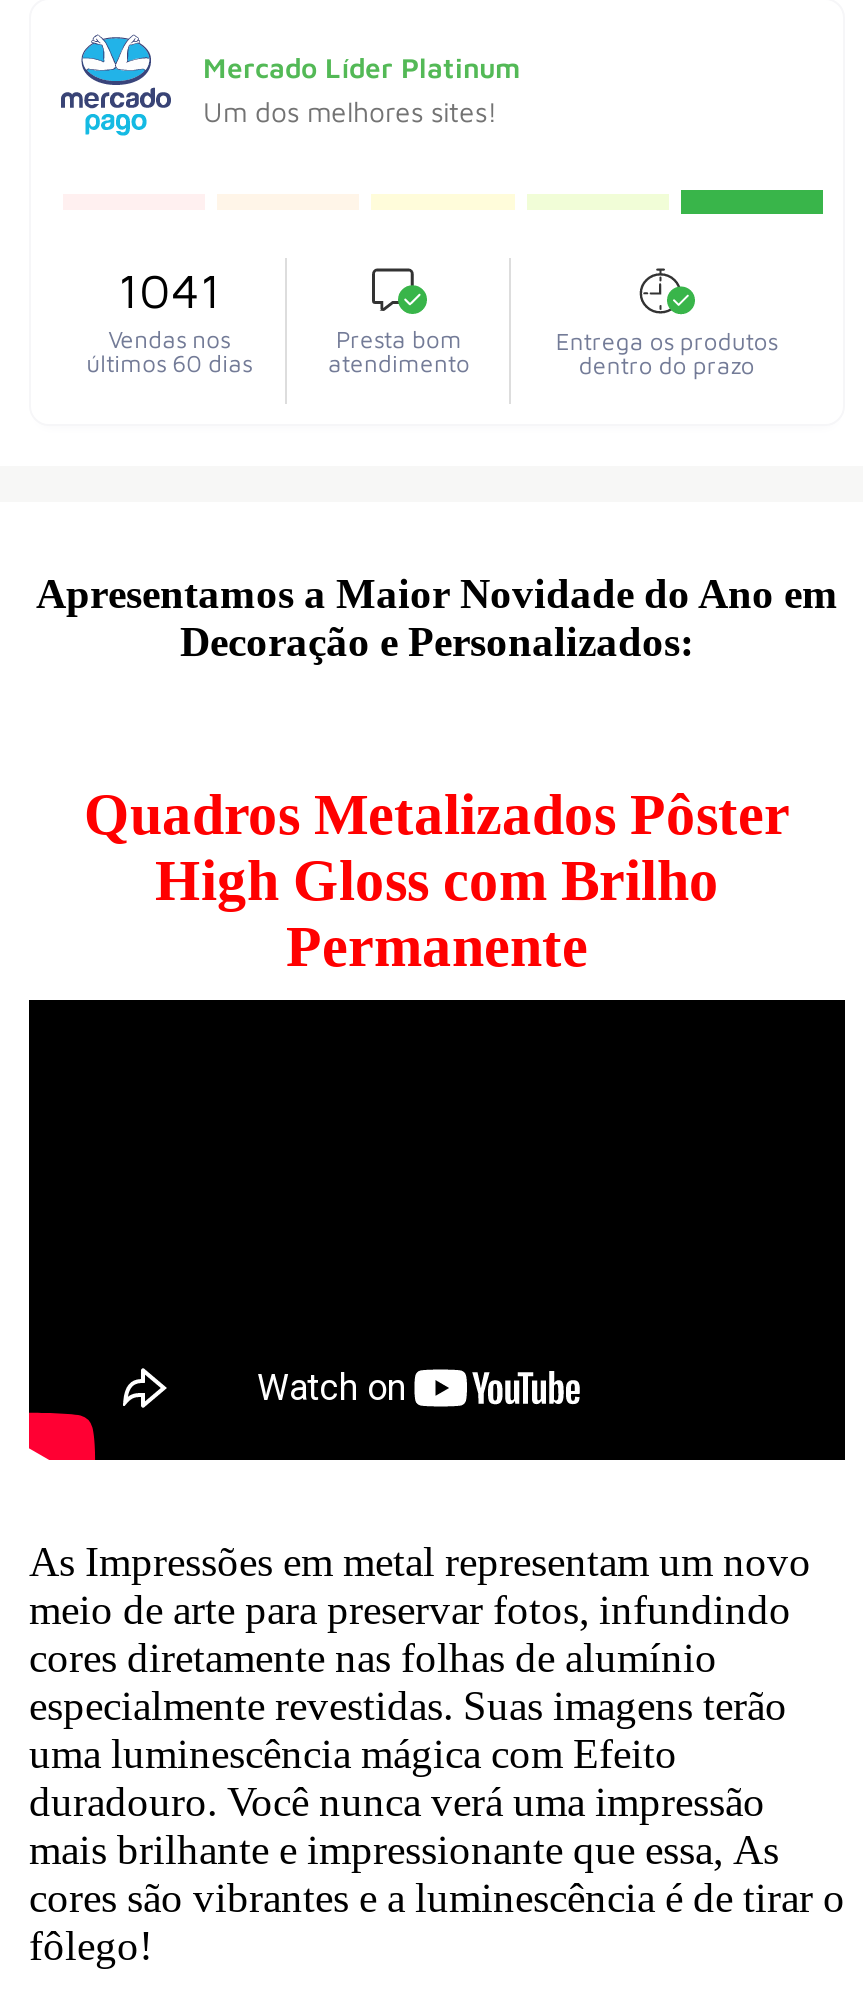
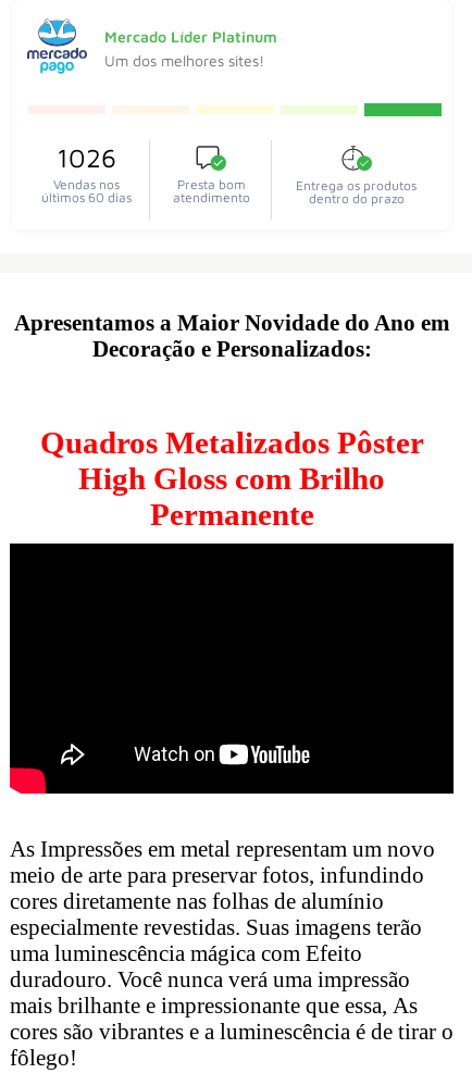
[117,262,221,318] 1041 -> [56,143,116,173] 1026

